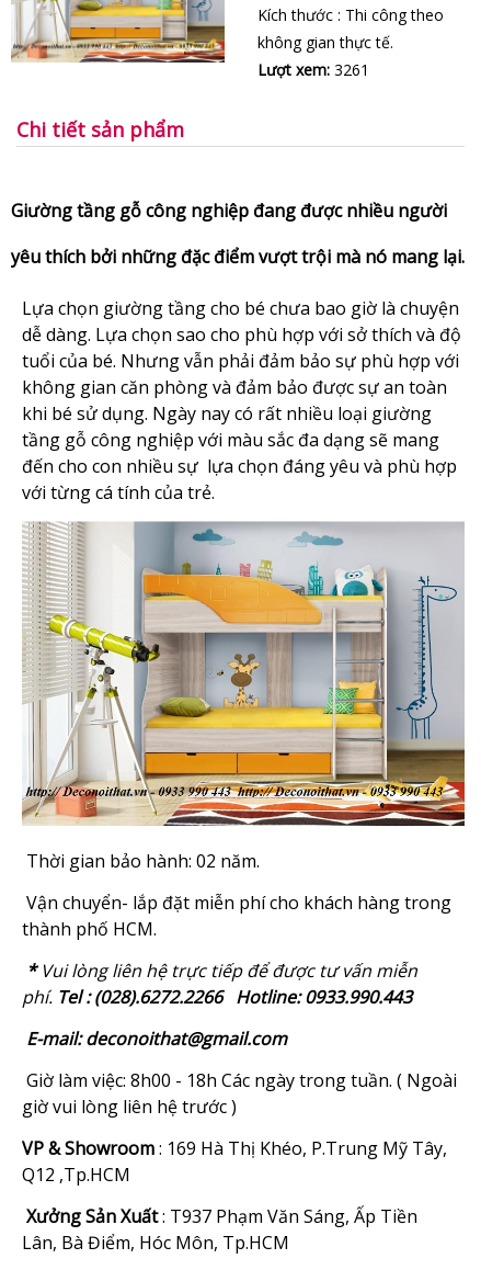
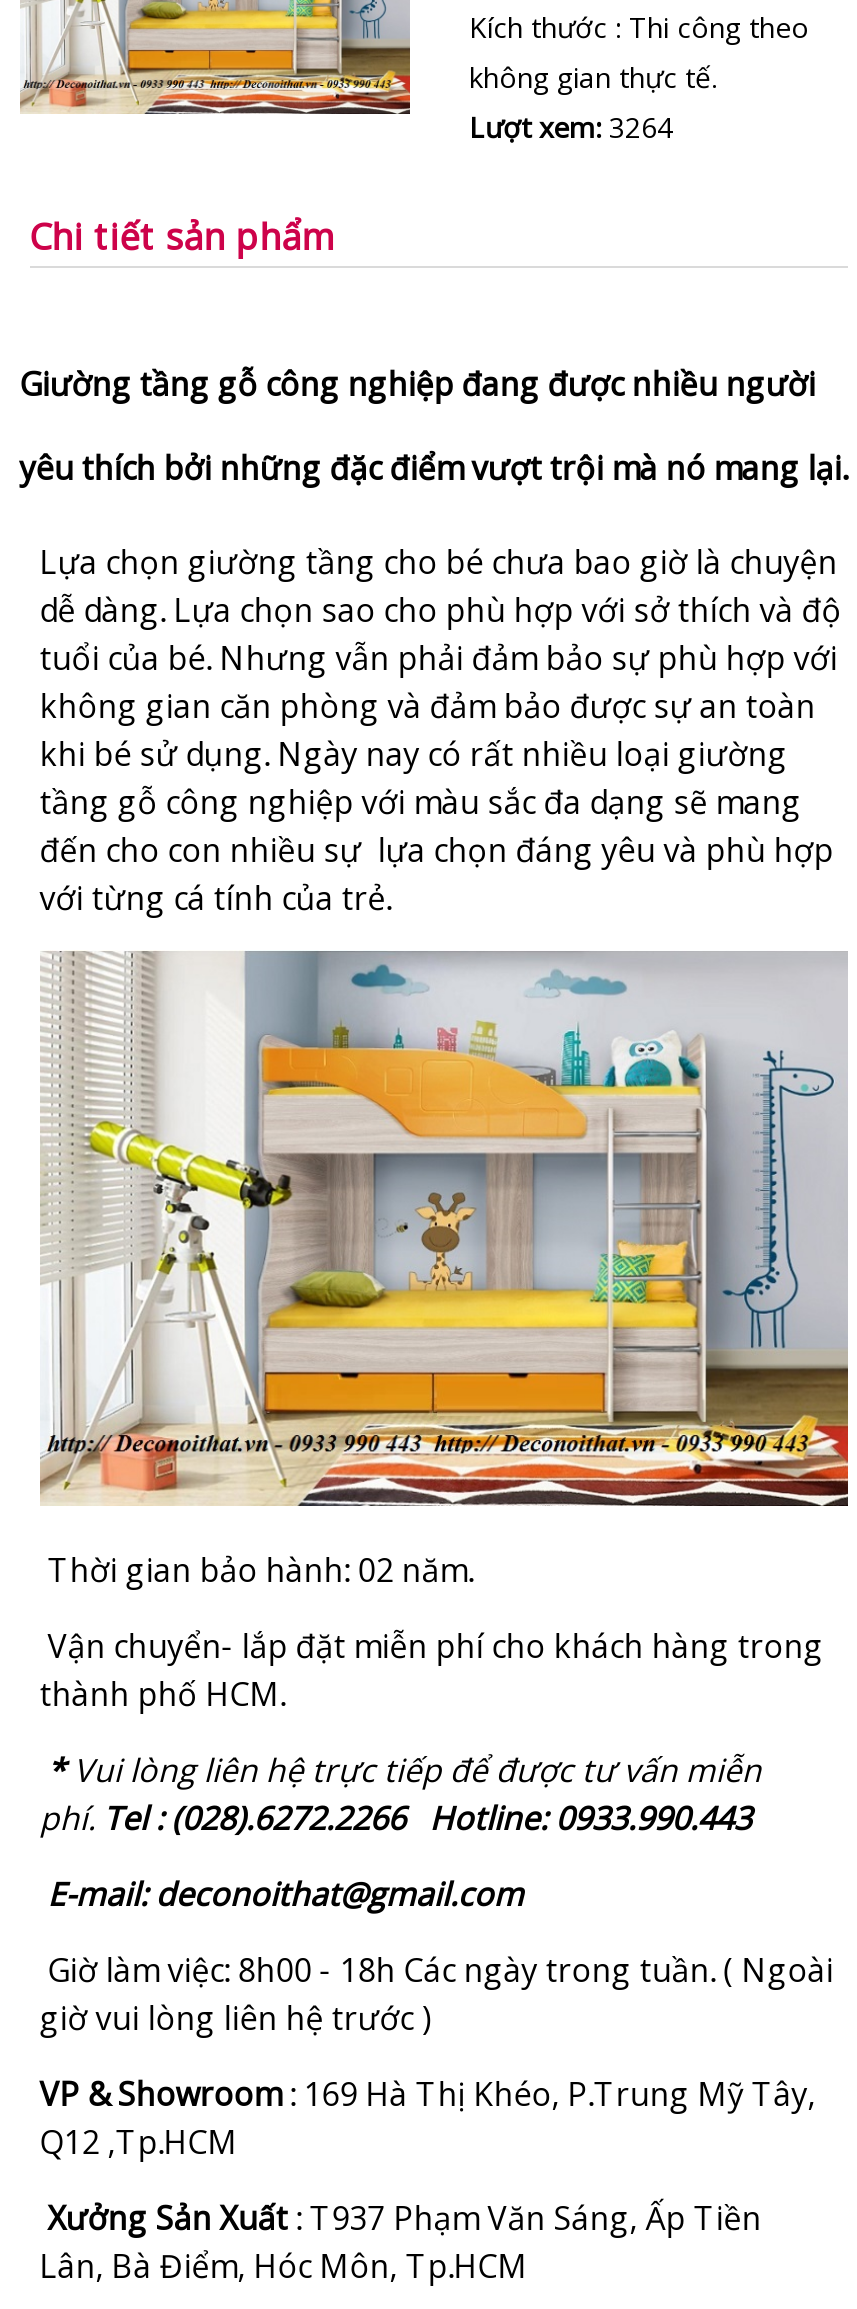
[257,59,369,80] Lượt xem: 3261 -> [469,107,673,145] Lượt xem: 3264

